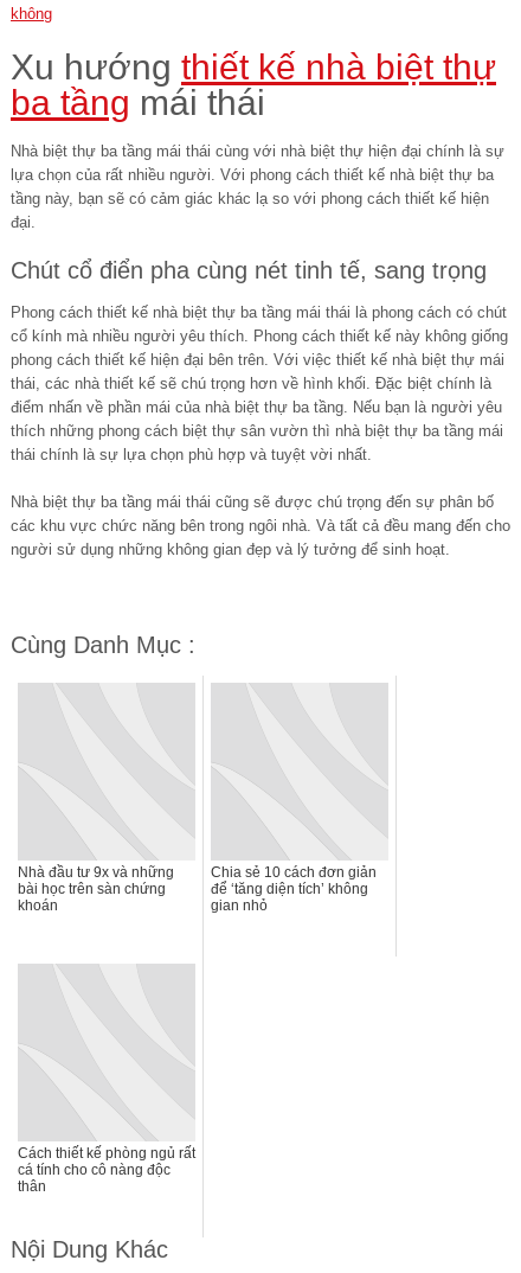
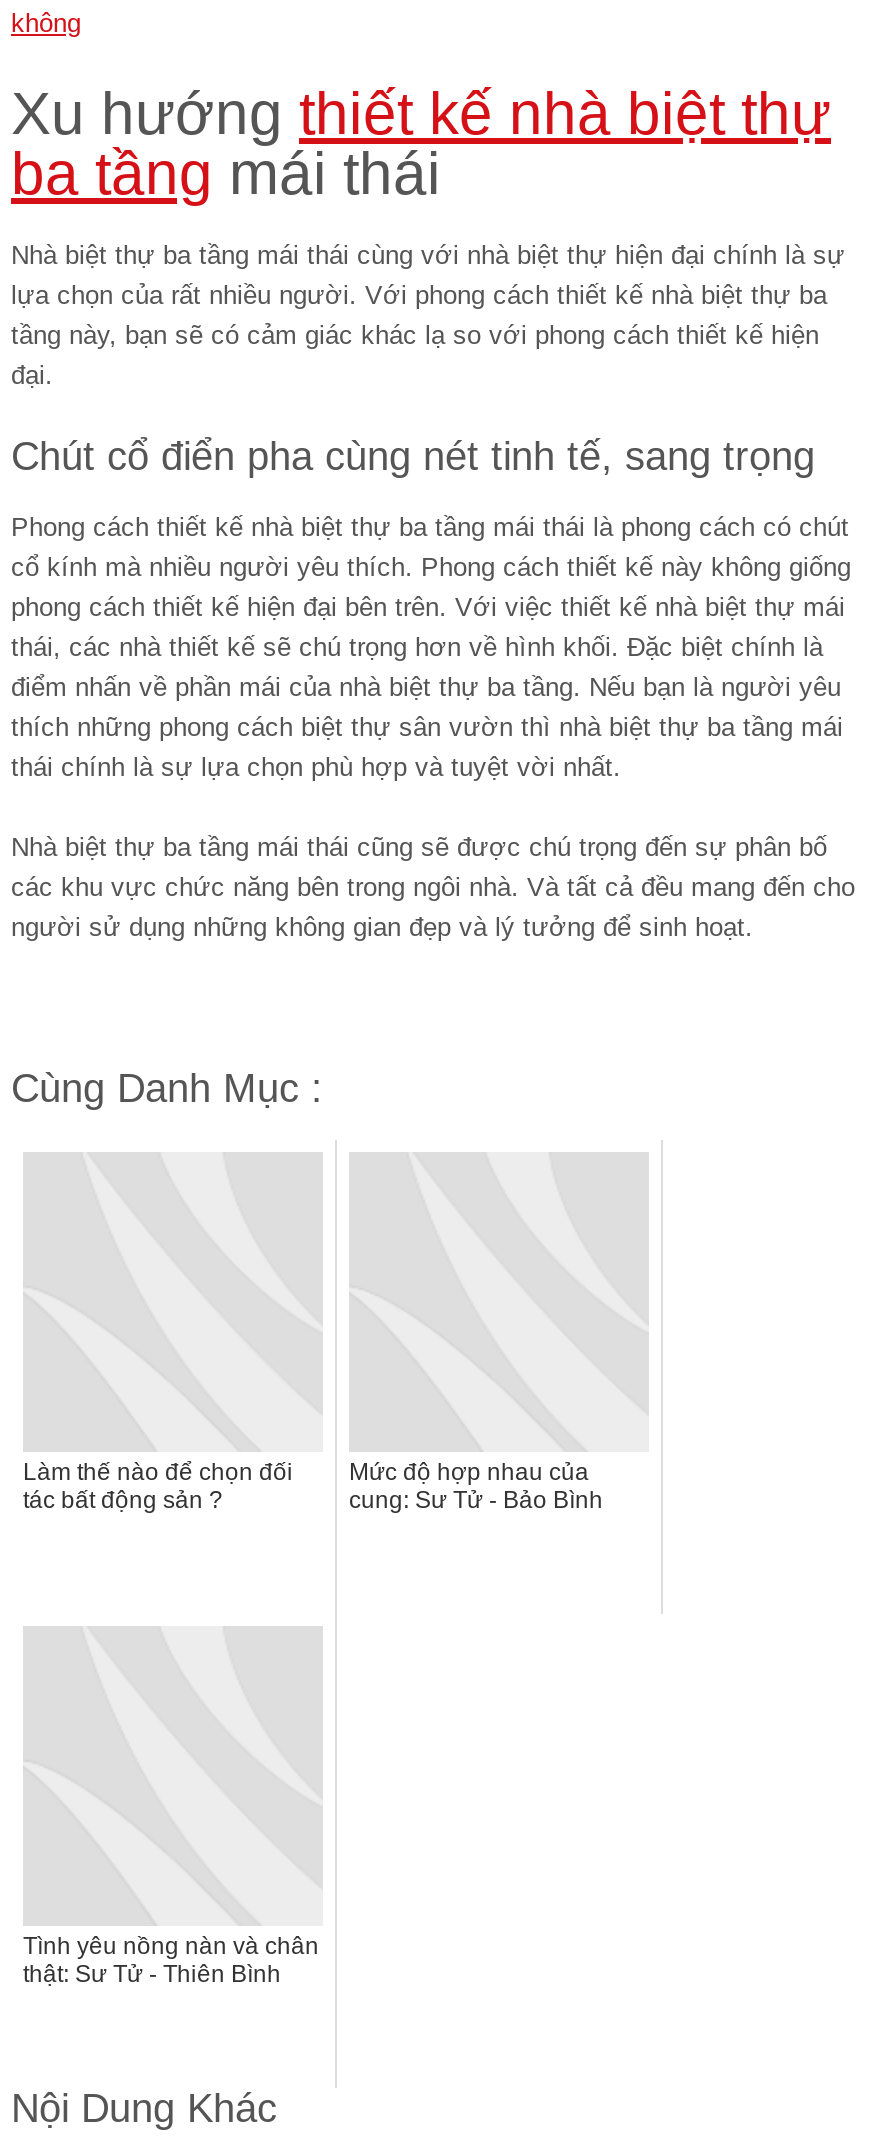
[18,864,174,914] Nhà đầu tư 9x và những | bài học trên sàn chứng | khoán -> [23,1457,293,1513] Làm thế nào để chọn đối | tác bất động sản ?
[211,864,377,914] Chia sẻ 10 cách đơn giản | để ‘tăng diện tích’ không | gian nhỏ -> [349,1457,603,1513] Mức độ hợp nhau của | cung: Sư Tử - Bảo Bình
[18,1145,195,1194] Cách thiết kế phòng ngủ rất | cá tính cho cô nàng độc | thân -> [23,1931,319,1987] Tình yêu nồng nàn và chân | thật: Sư Tử - Thiên Bình

